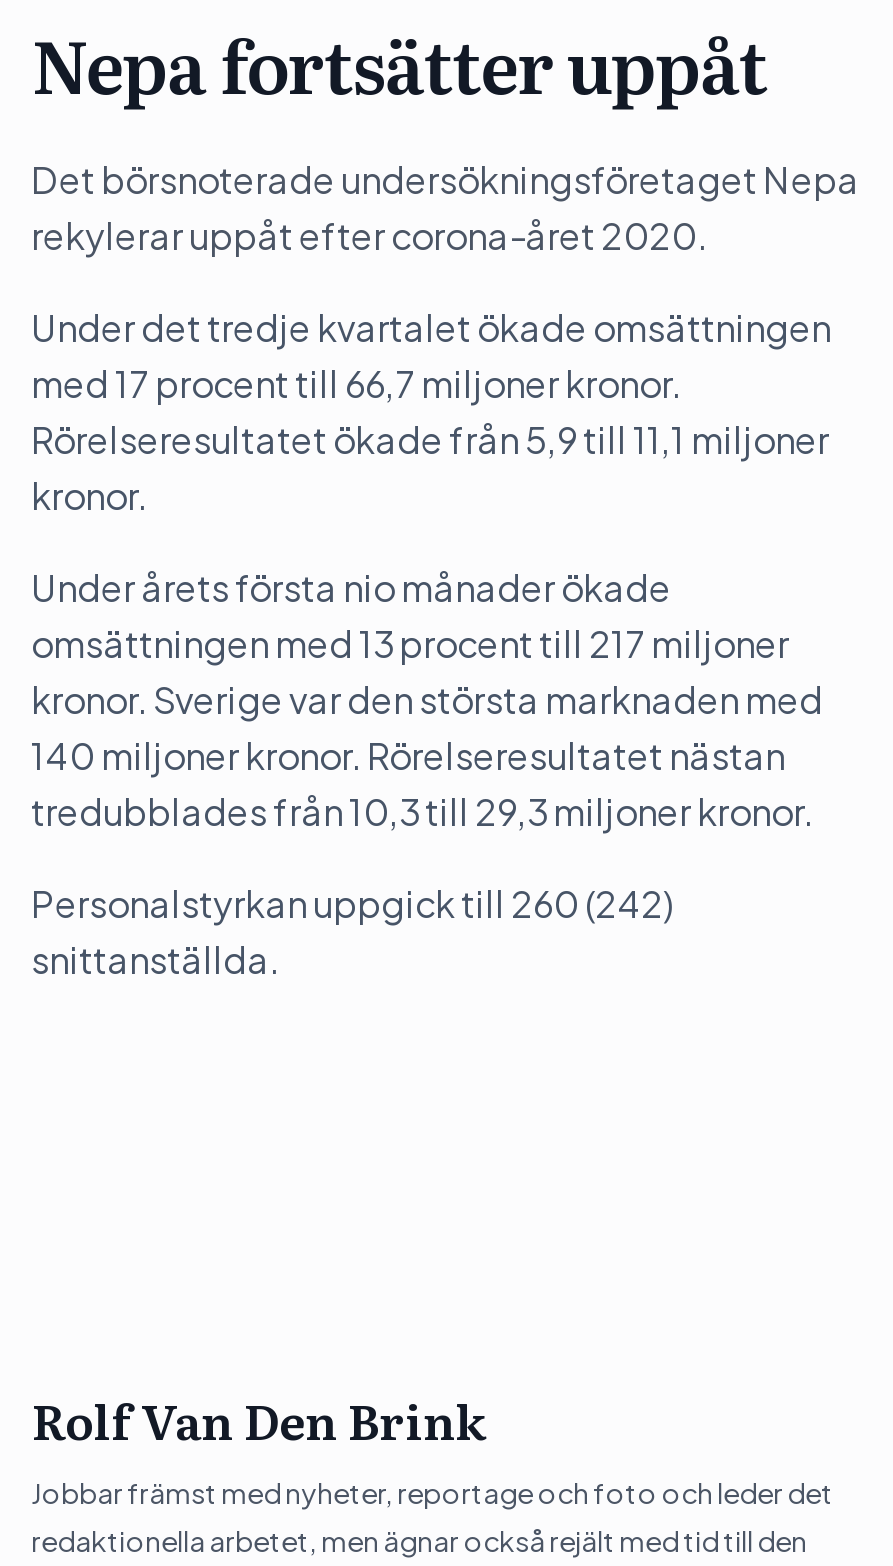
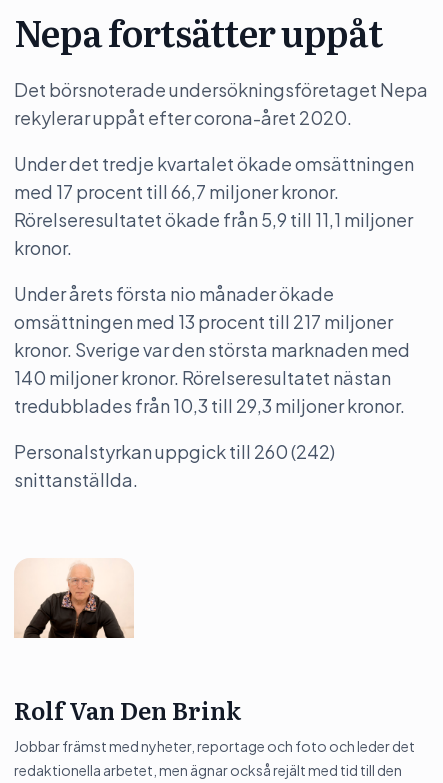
none -> [14,559,134,639] [image]

